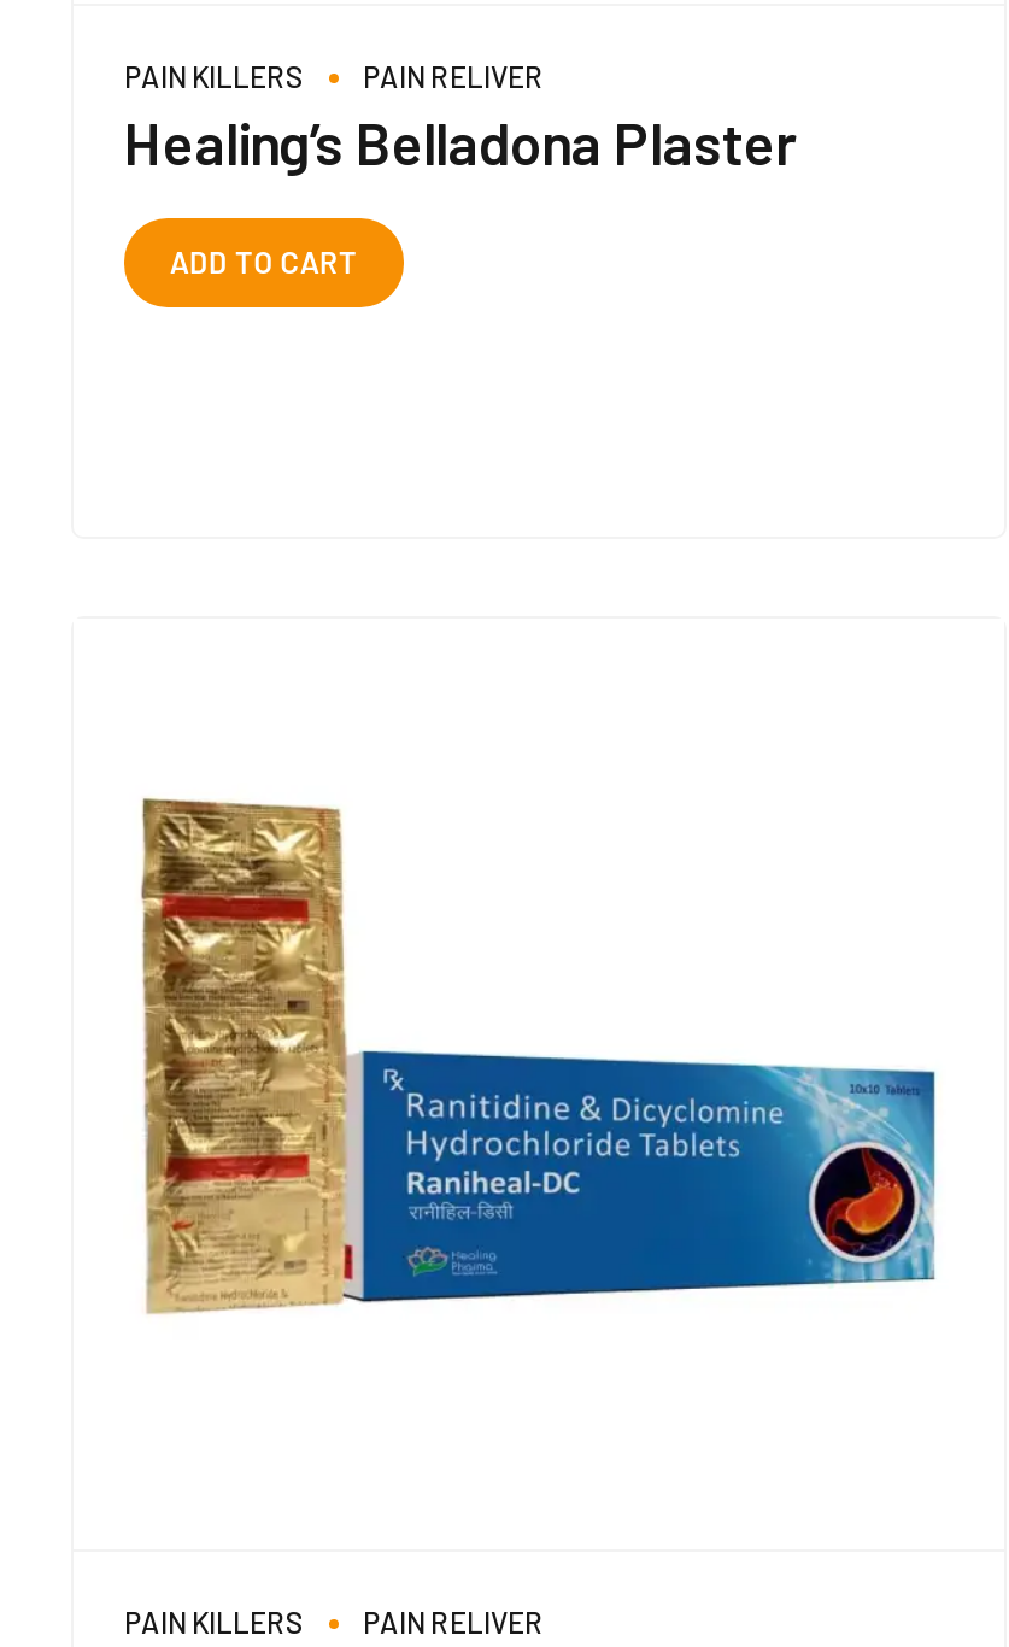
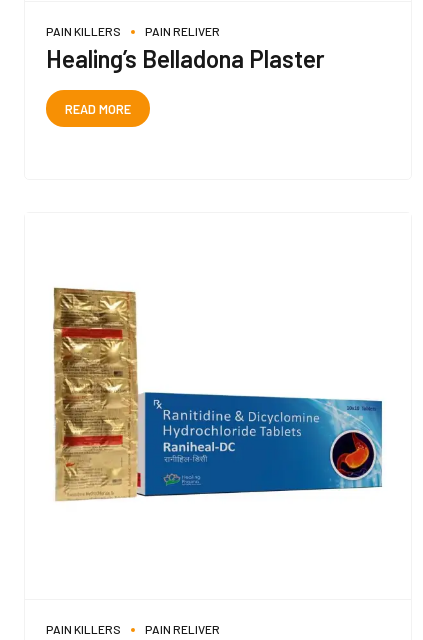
[170,243,358,282] ADD TO CART -> [65,101,131,117] READ MORE

